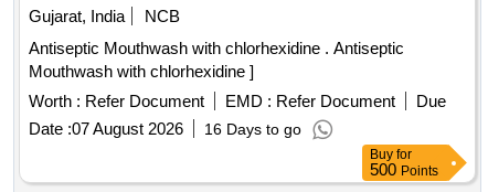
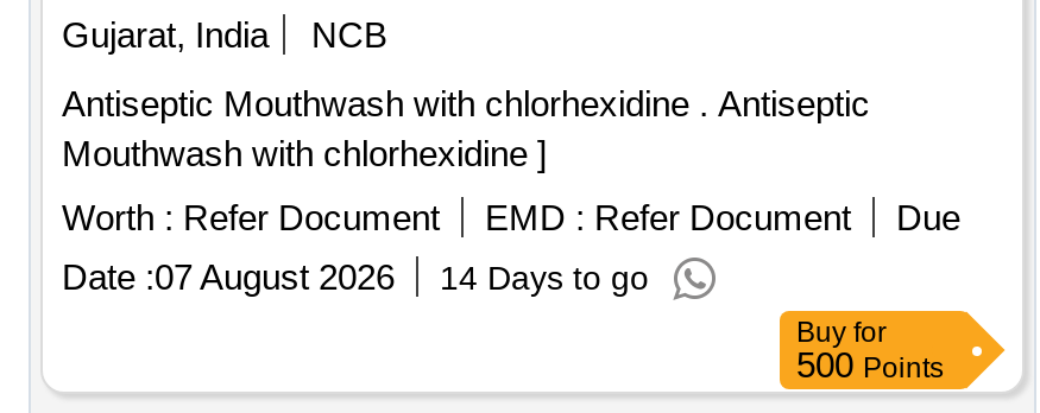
[29,119,301,138] Date : 07 August 2026 16 Days to go -> [62,257,649,297] Date : 07 August 2026 14 Days to go

